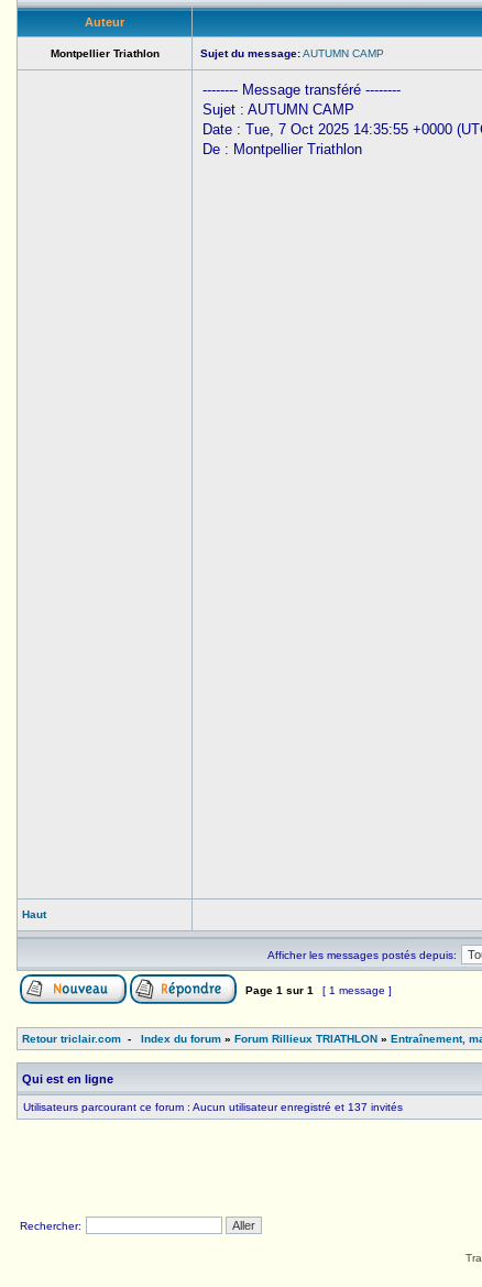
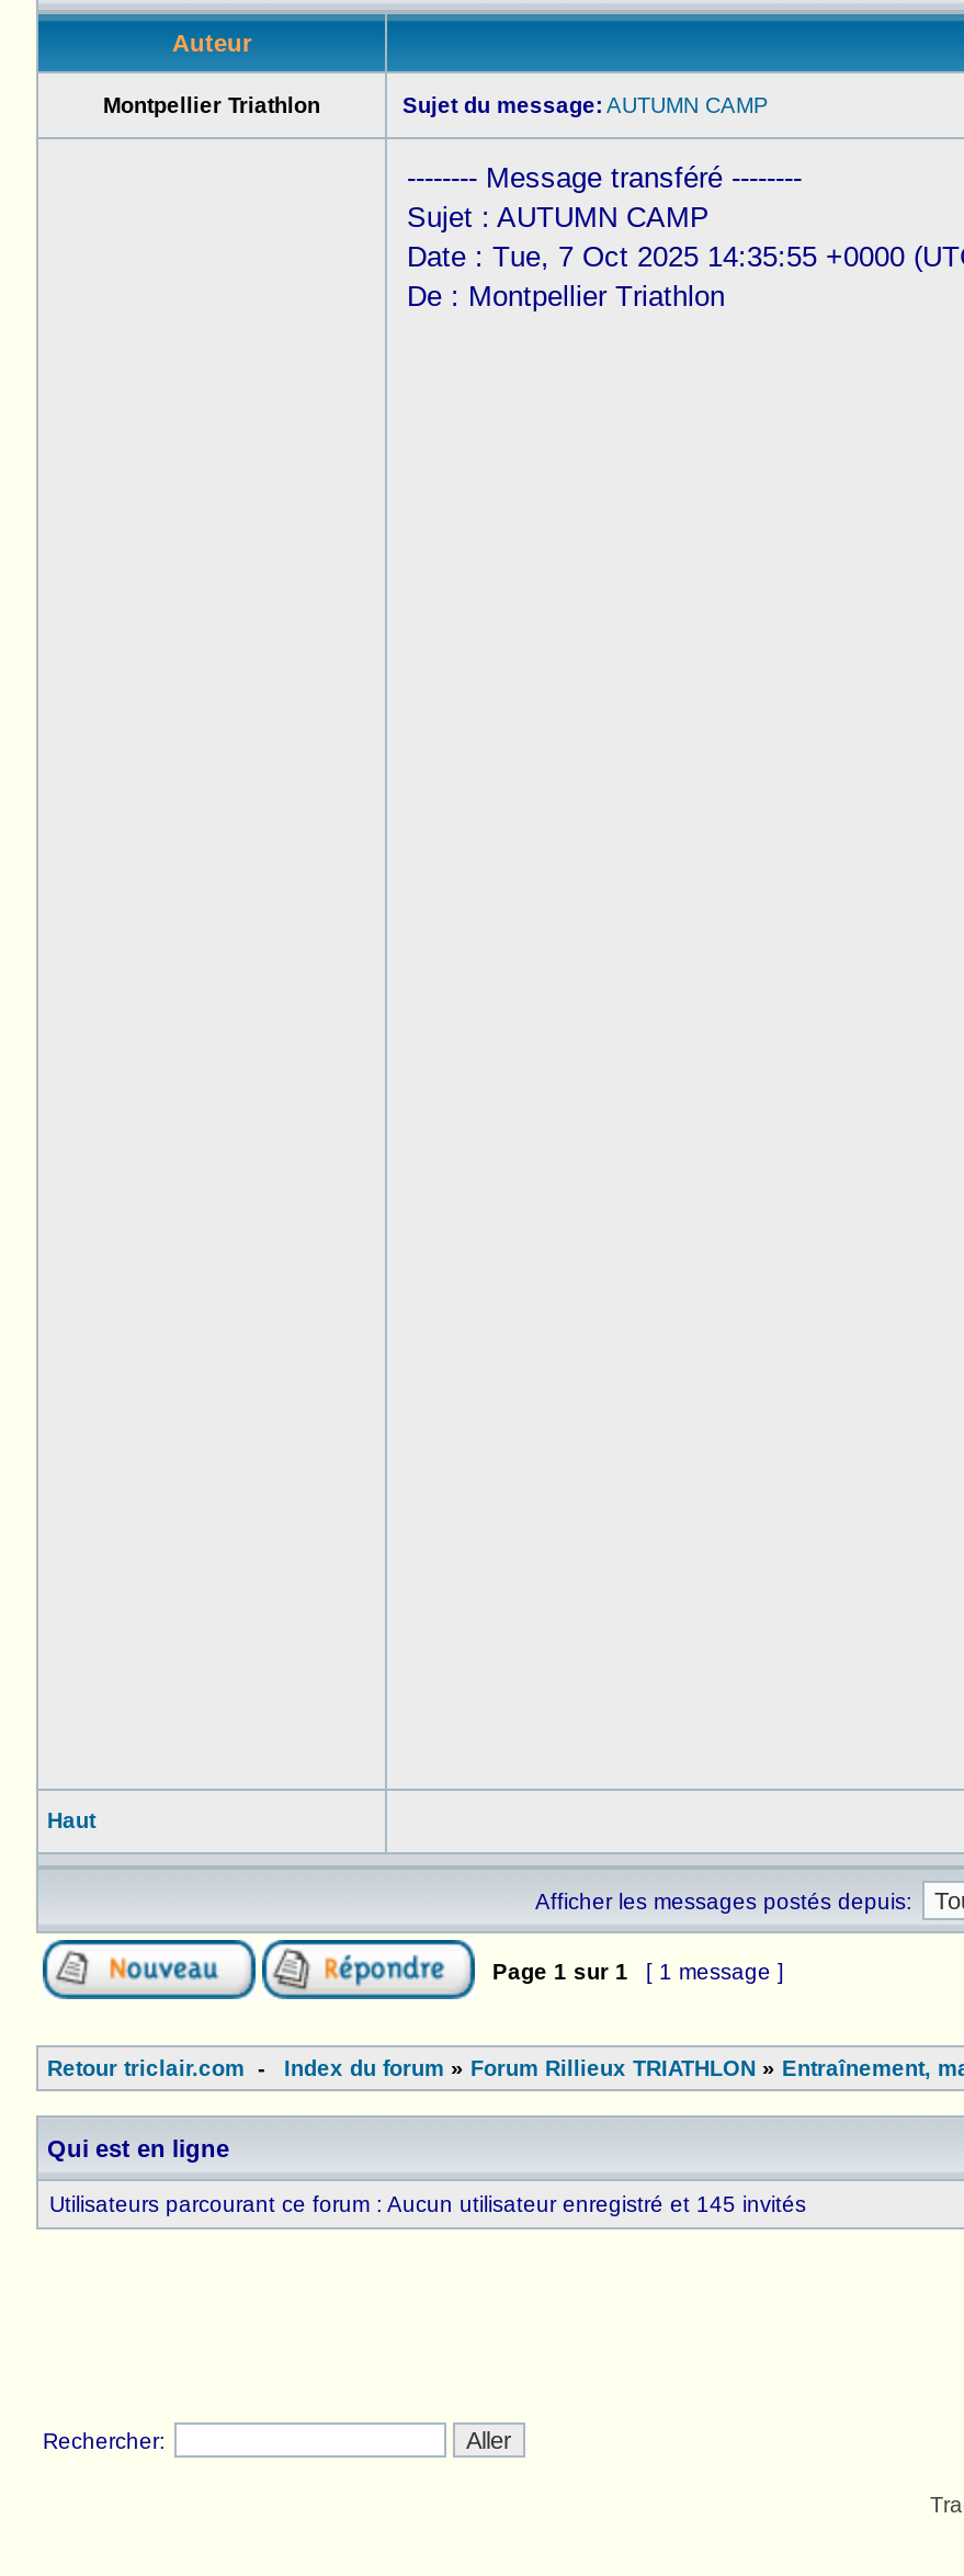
[23,1101,403,1113] Utilisateurs parcourant ce forum : Aucun utilisateur enregistré et 137 invités -> [49,2192,806,2216] Utilisateurs parcourant ce forum : Aucun utilisateur enregistré et 145 invités

